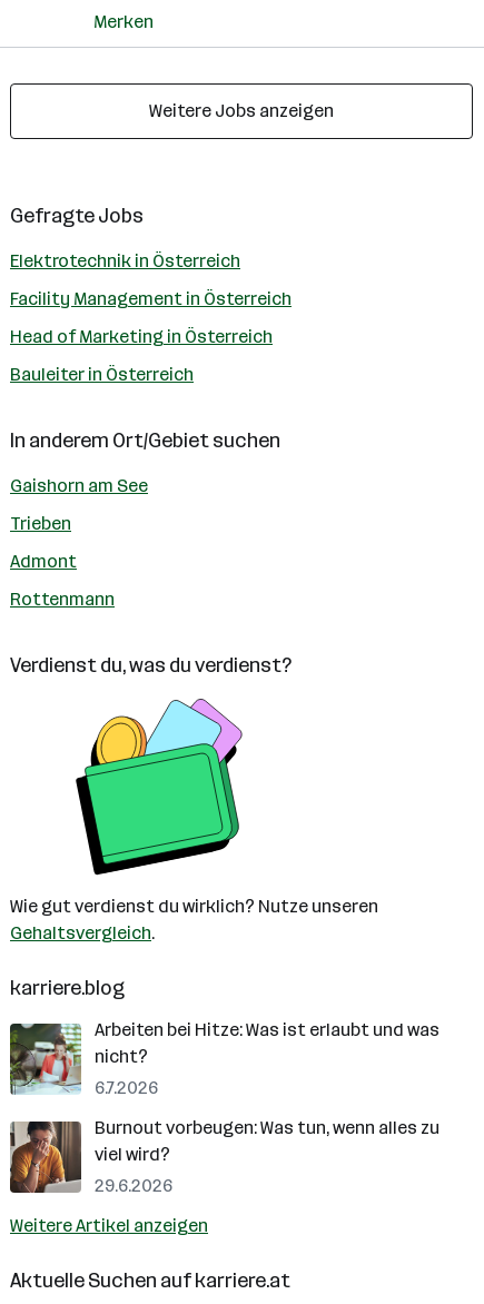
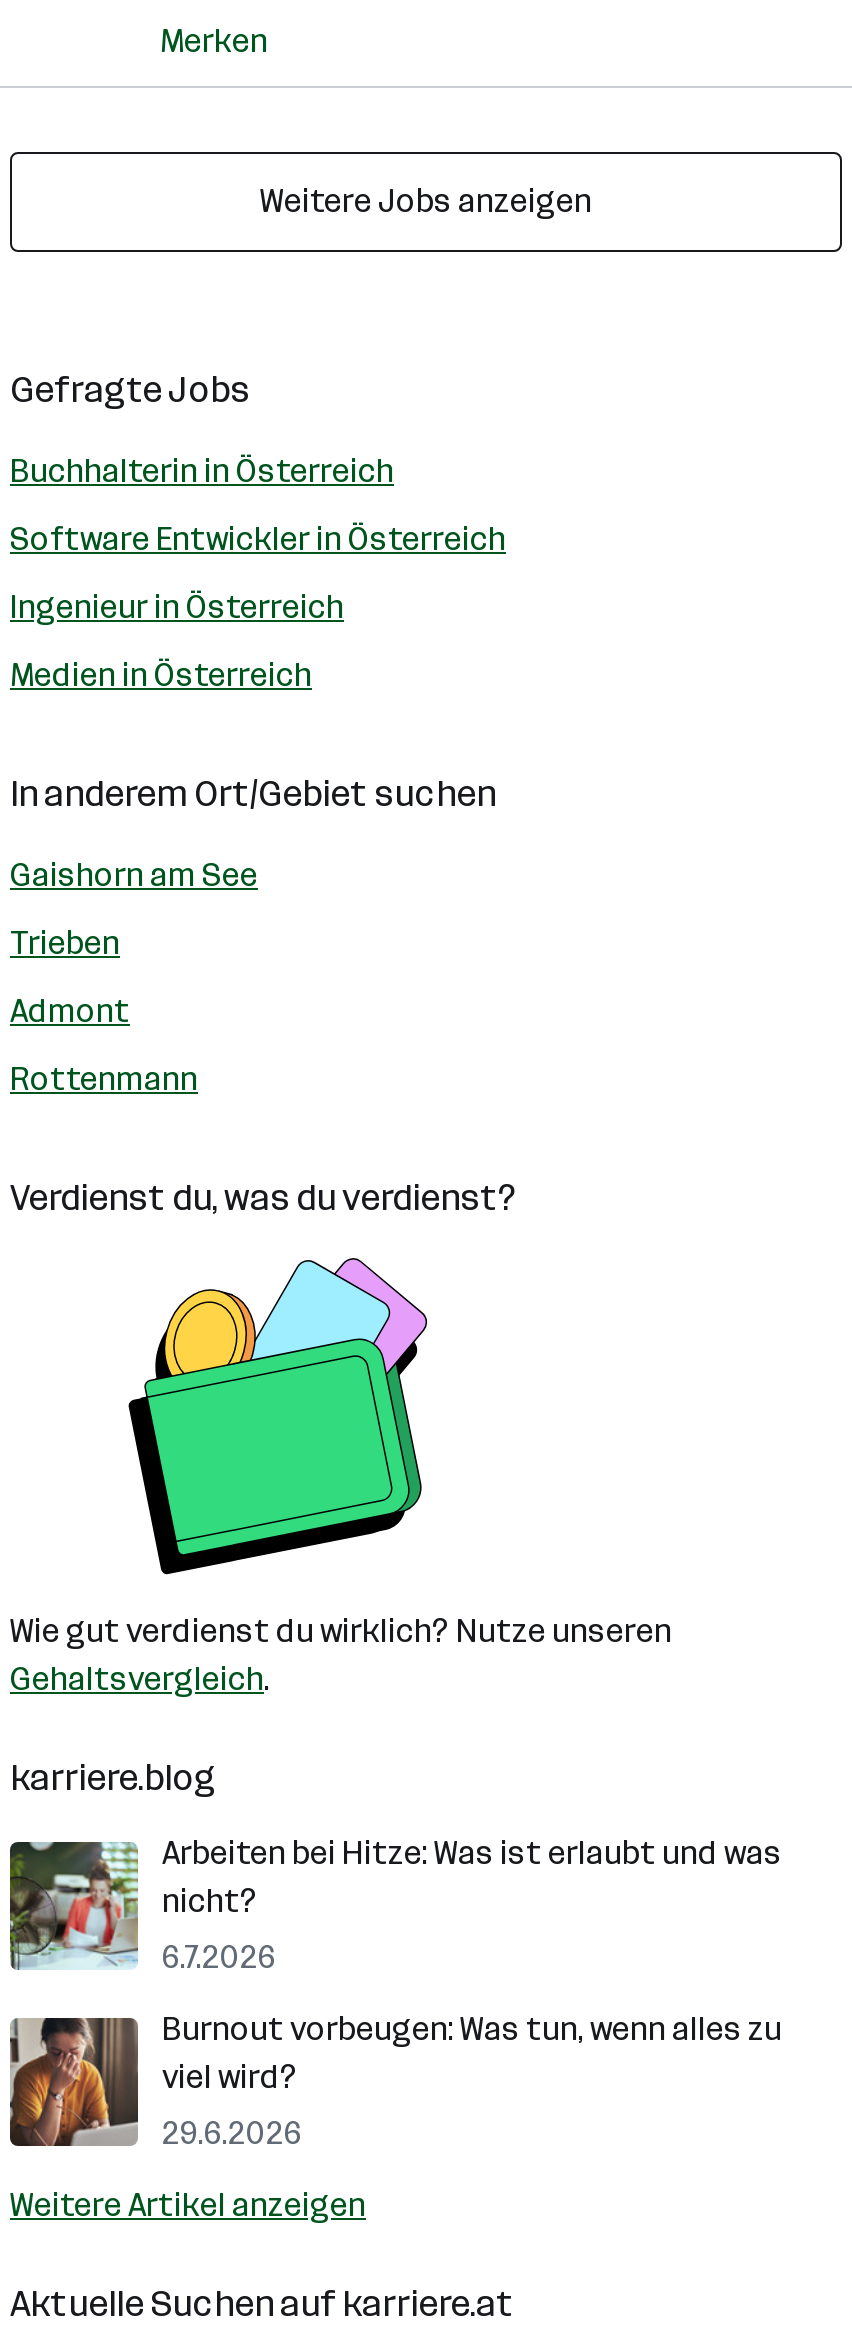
[10,250,240,271] Elektrotechnik in Österreich -> [10,452,394,490] Buchhalterin in Österreich
[10,288,292,309] Facility Management in Österreich -> [10,520,506,558] Software Entwickler in Österreich
[10,326,273,347] Head of Marketing in Österreich -> [10,588,344,626] Ingenieur in Österreich
[10,364,194,385] Bauleiter in Österreich -> [10,656,312,694] Medien in Österreich

